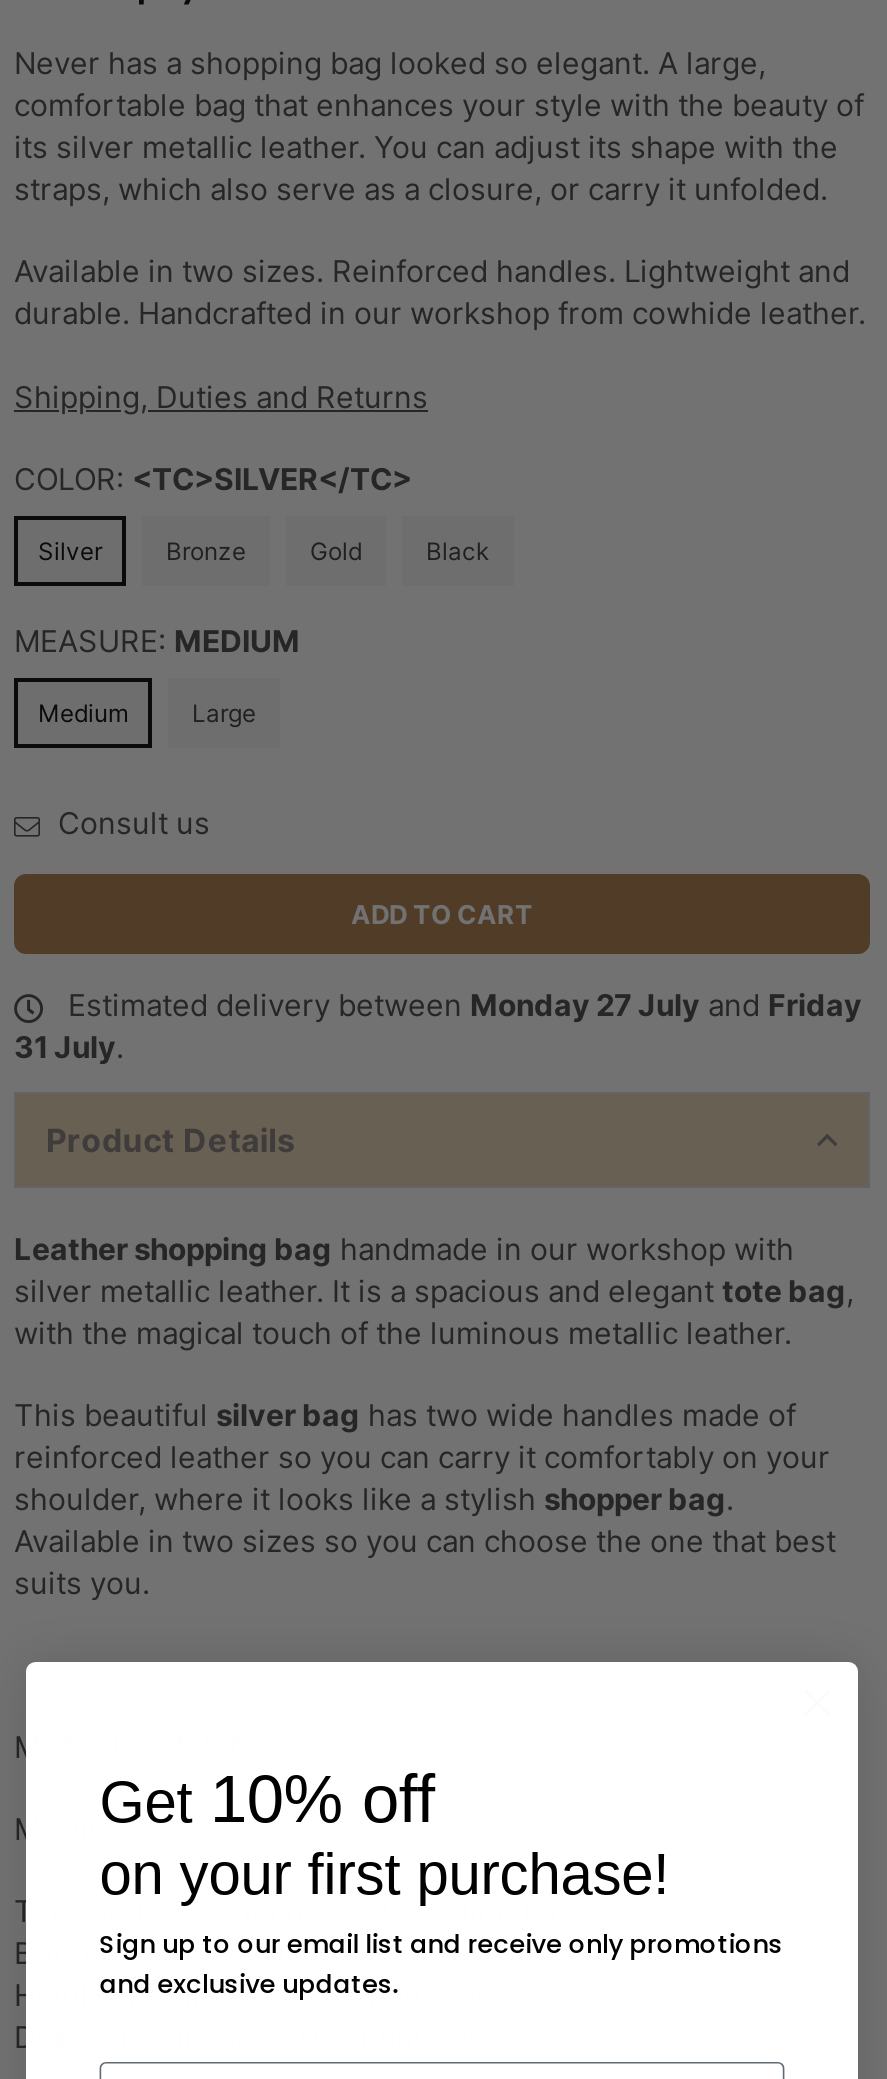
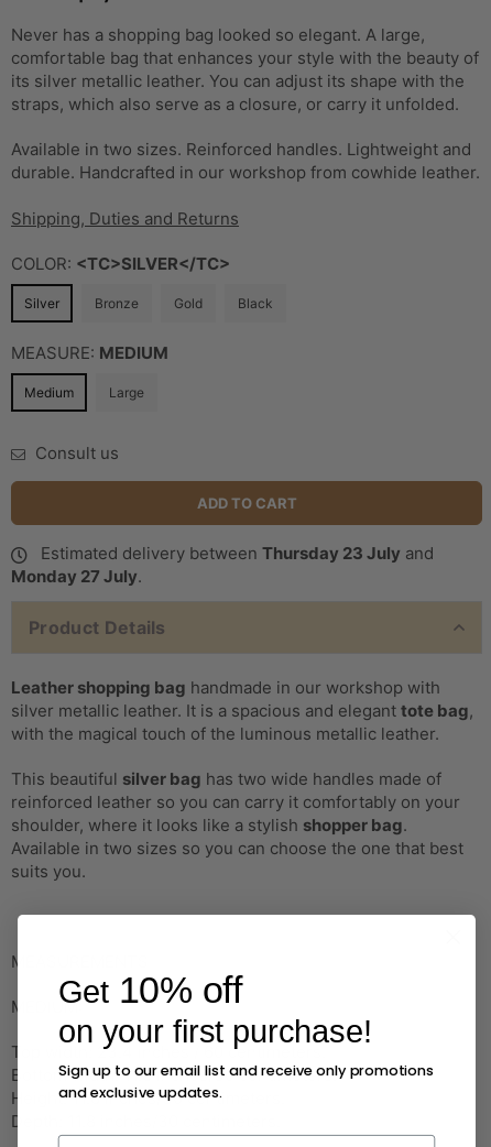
[14,987,862,1067] Estimated delivery between Monday 27 July and Friday | 31 July. -> [11,543,434,587] Estimated delivery between Thursday 23 July and | Monday 27 July.

